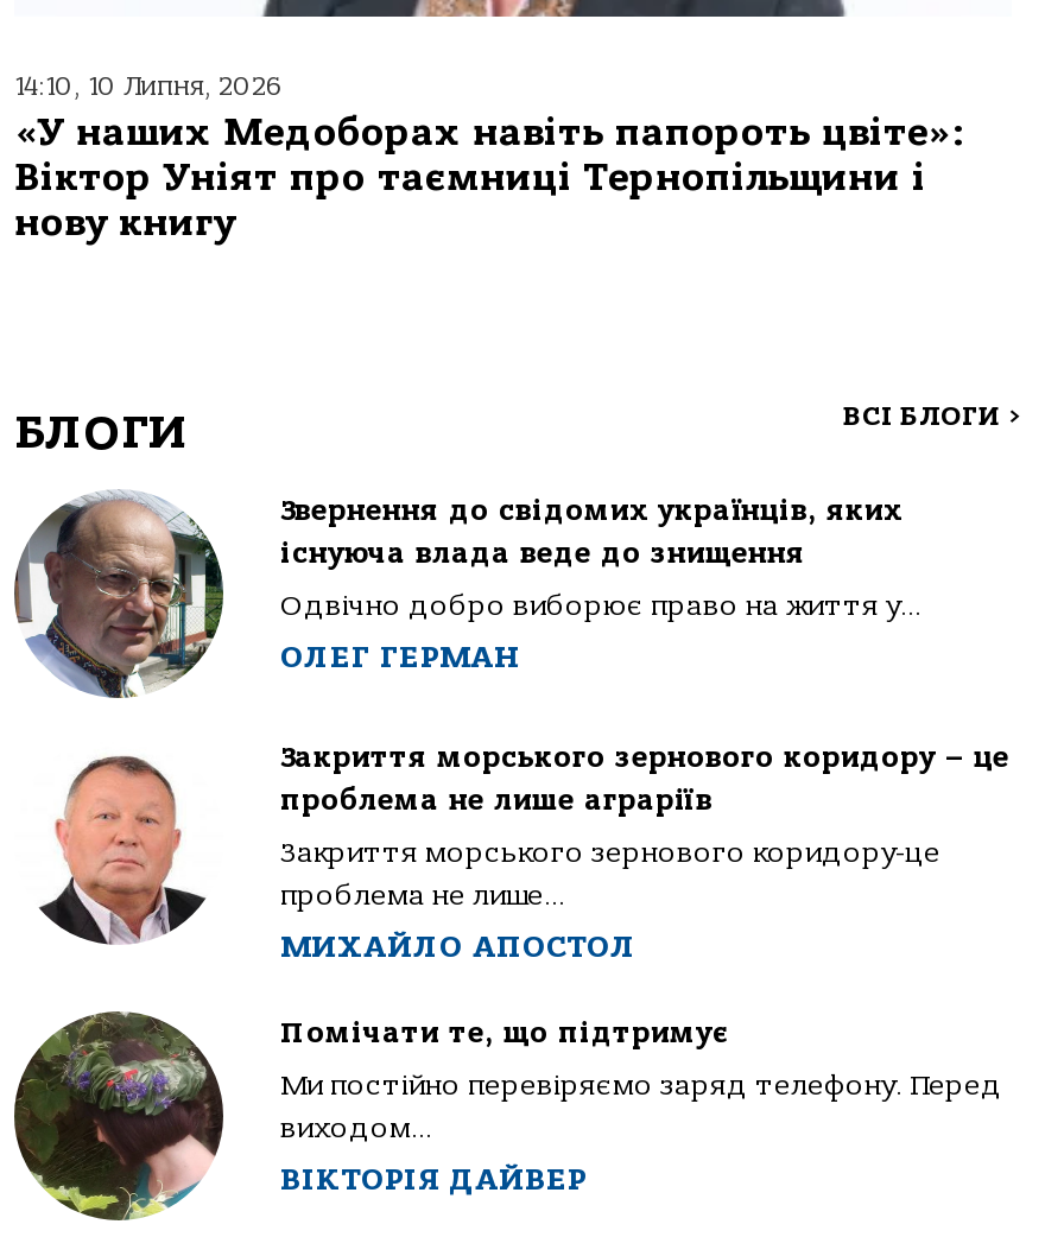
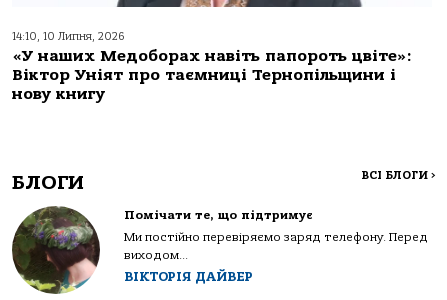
[14,491,1009,963] [image] | Звернення до свідомих українців, яких | існуюча влада веде до знищення | Одвічно добро виборює право на життя у... | ОЛЕГ ГЕРМАН | Закриття морського зернового коридору – це | проблема не лише аграріїв | Закриття морського зернового коридору-це | проблема не лише... | МИХАЙЛО АПОСТОЛ -> none
[38,755,207,945] [image] -> none

